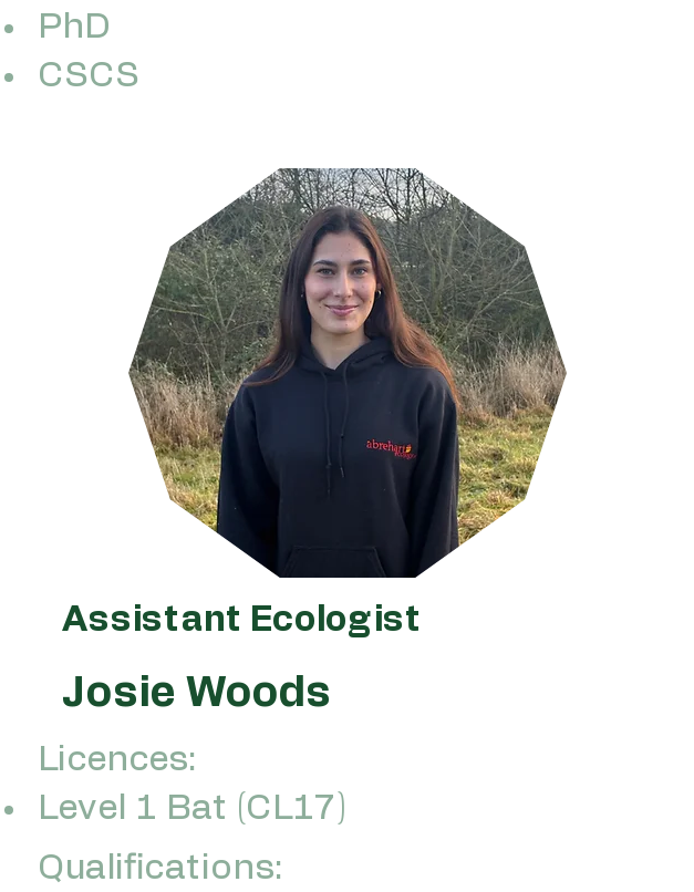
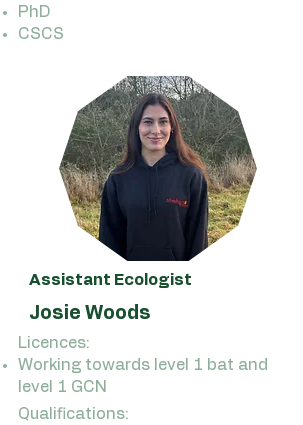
[38,790,348,826] Level 1 Bat (CL17) -> [18,357,268,395] Working towards level 1 bat and | level 1 GCN

